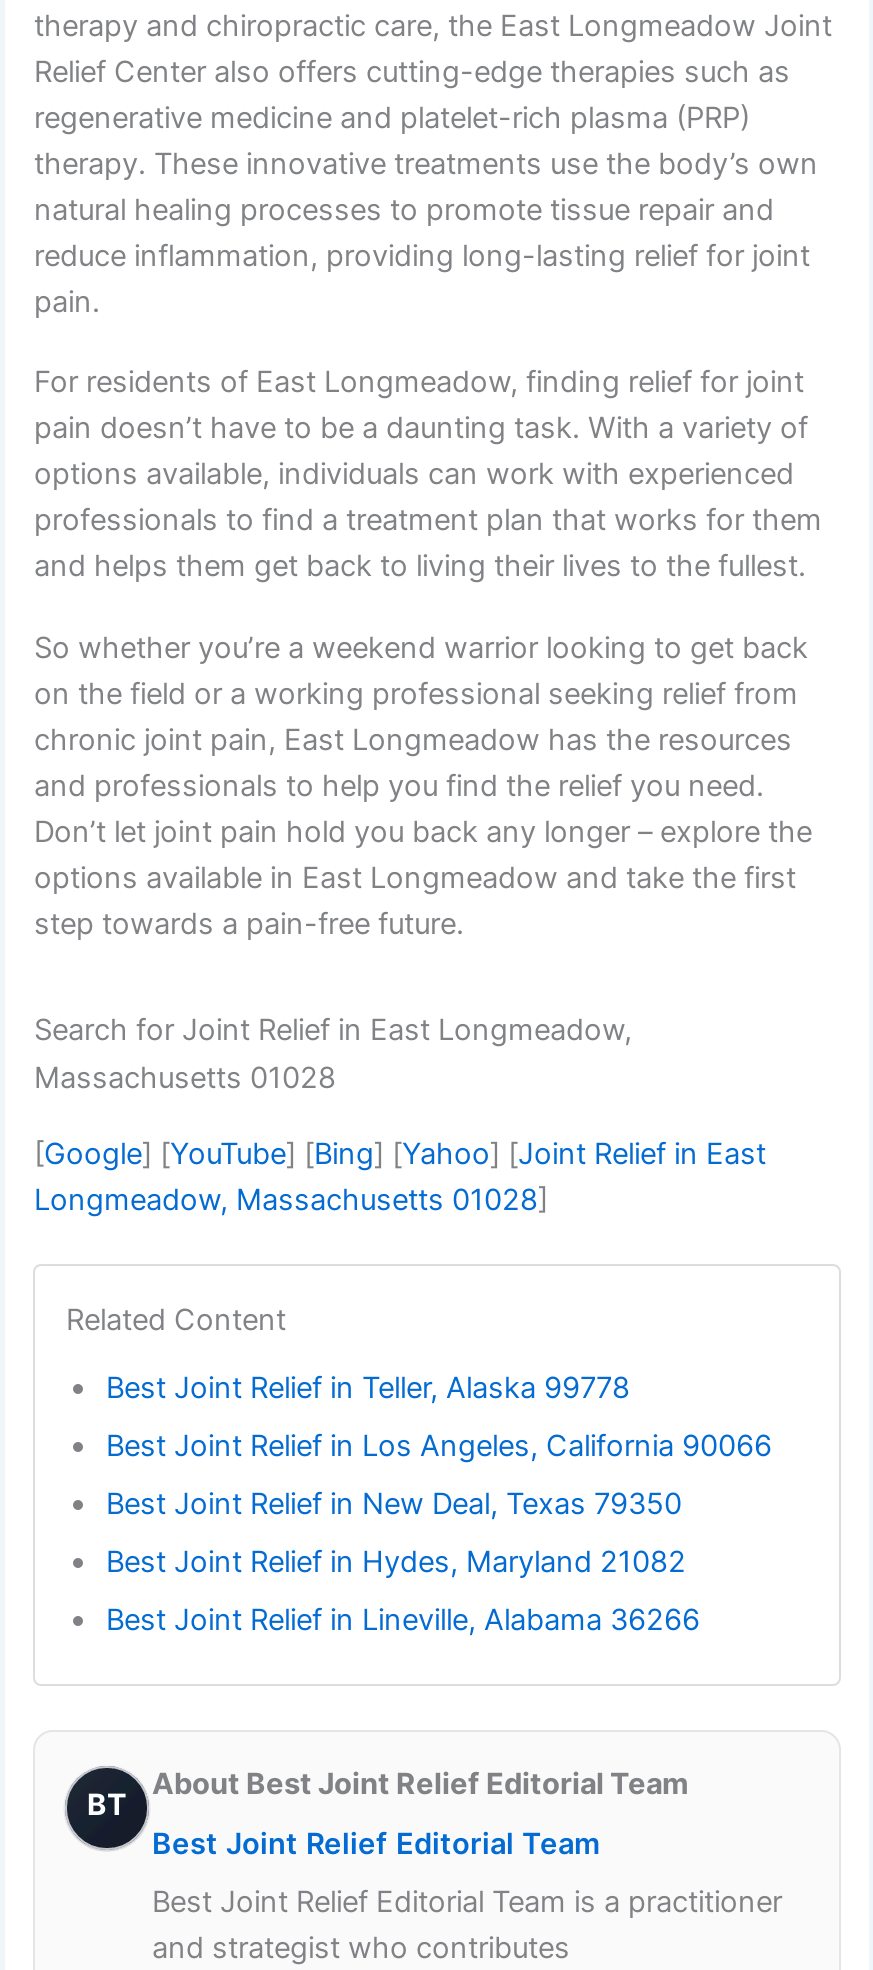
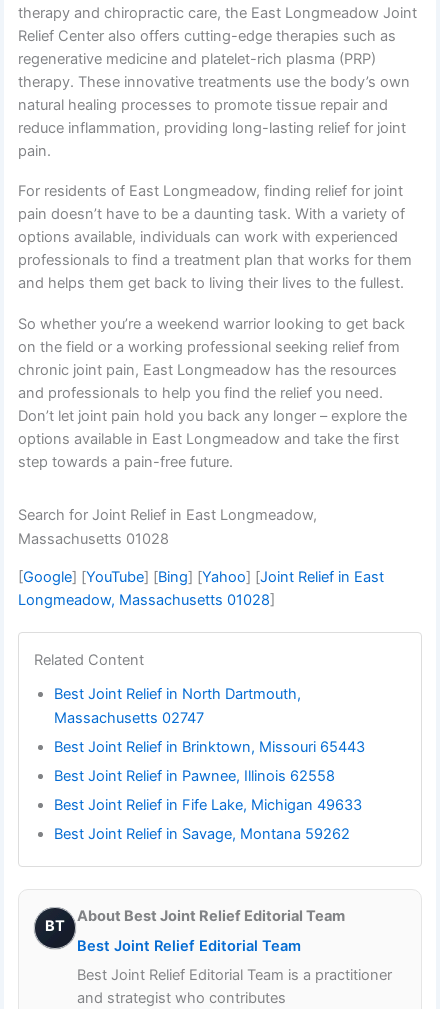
[106,1369,630,1405] Best Joint Relief in Teller, Alaska 99778 -> [54,684,301,726] Best Joint Relief in North Dartmouth, | Massachusetts 02747
[106,1427,772,1463] Best Joint Relief in Los Angeles, California 90066 -> [54,737,365,755] Best Joint Relief in Brinktown, Missouri 65443
[106,1485,682,1521] Best Joint Relief in New Deal, Texas 79350 -> [54,766,335,784] Best Joint Relief in Pawnee, Illinois 62558
[106,1543,686,1579] Best Joint Relief in Hydes, Maryland 21082 -> [54,795,362,813] Best Joint Relief in Fife Lake, Michigan 49633
[106,1601,700,1637] Best Joint Relief in Lineville, Alabama 36266 -> [54,824,350,842] Best Joint Relief in Savage, Montana 59262

